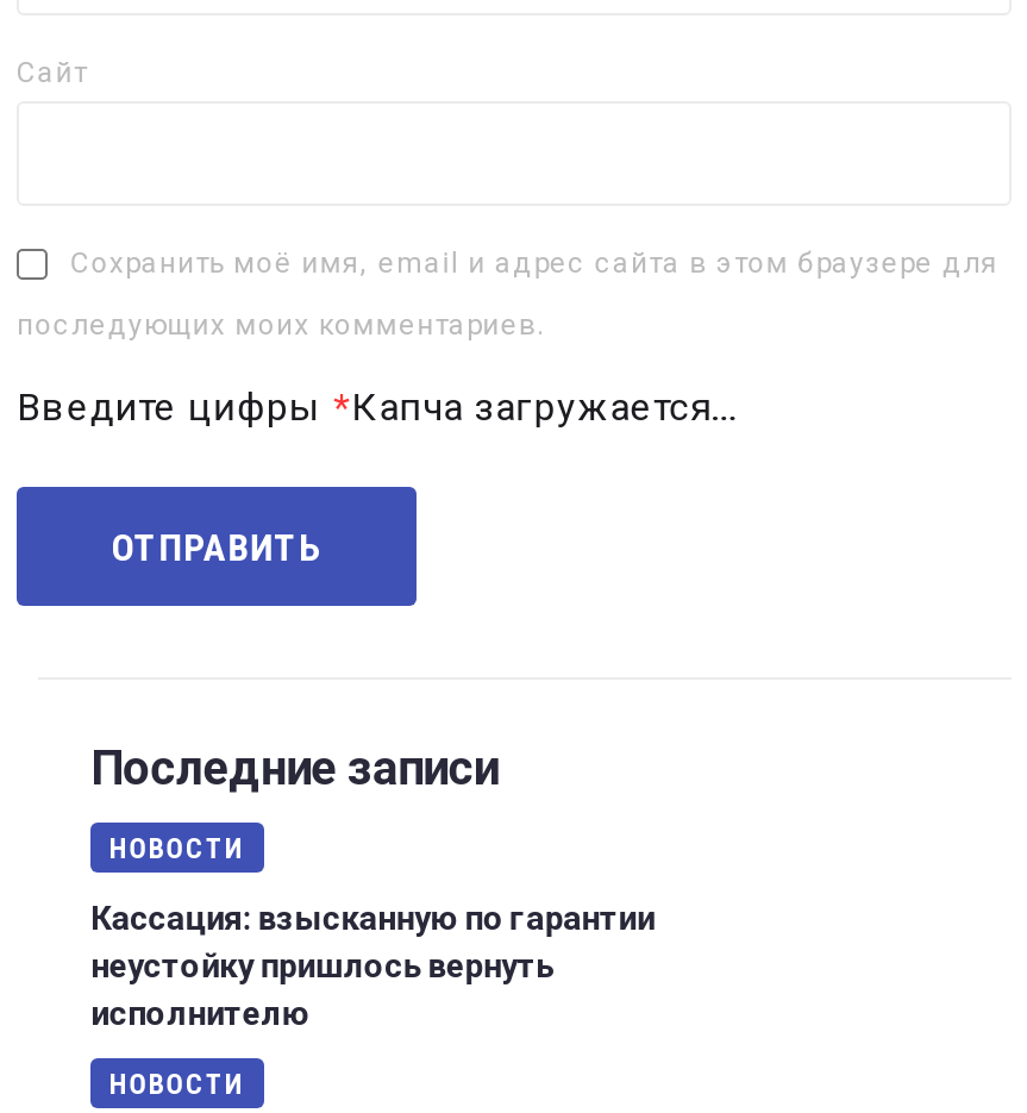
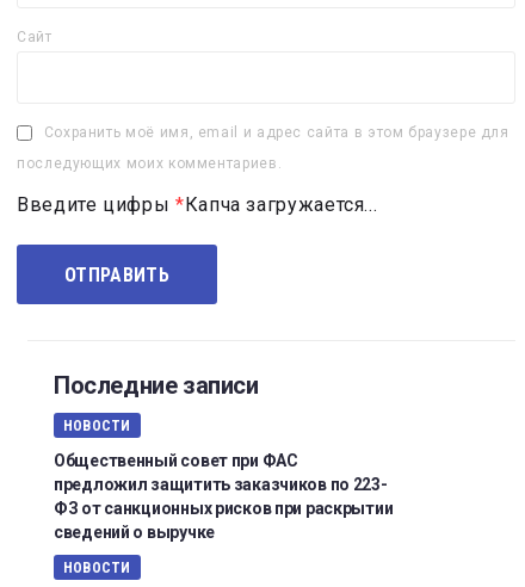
[90,900,655,1033] Кассация: взысканную по гарантии | неустойку пришлось вернуть | исполнителю -> [54,452,393,542] Общественный совет при ФАС | предложил защитить заказчиков по 223- | ФЗ от санкционных рисков при раскрытии | сведений о выручке

